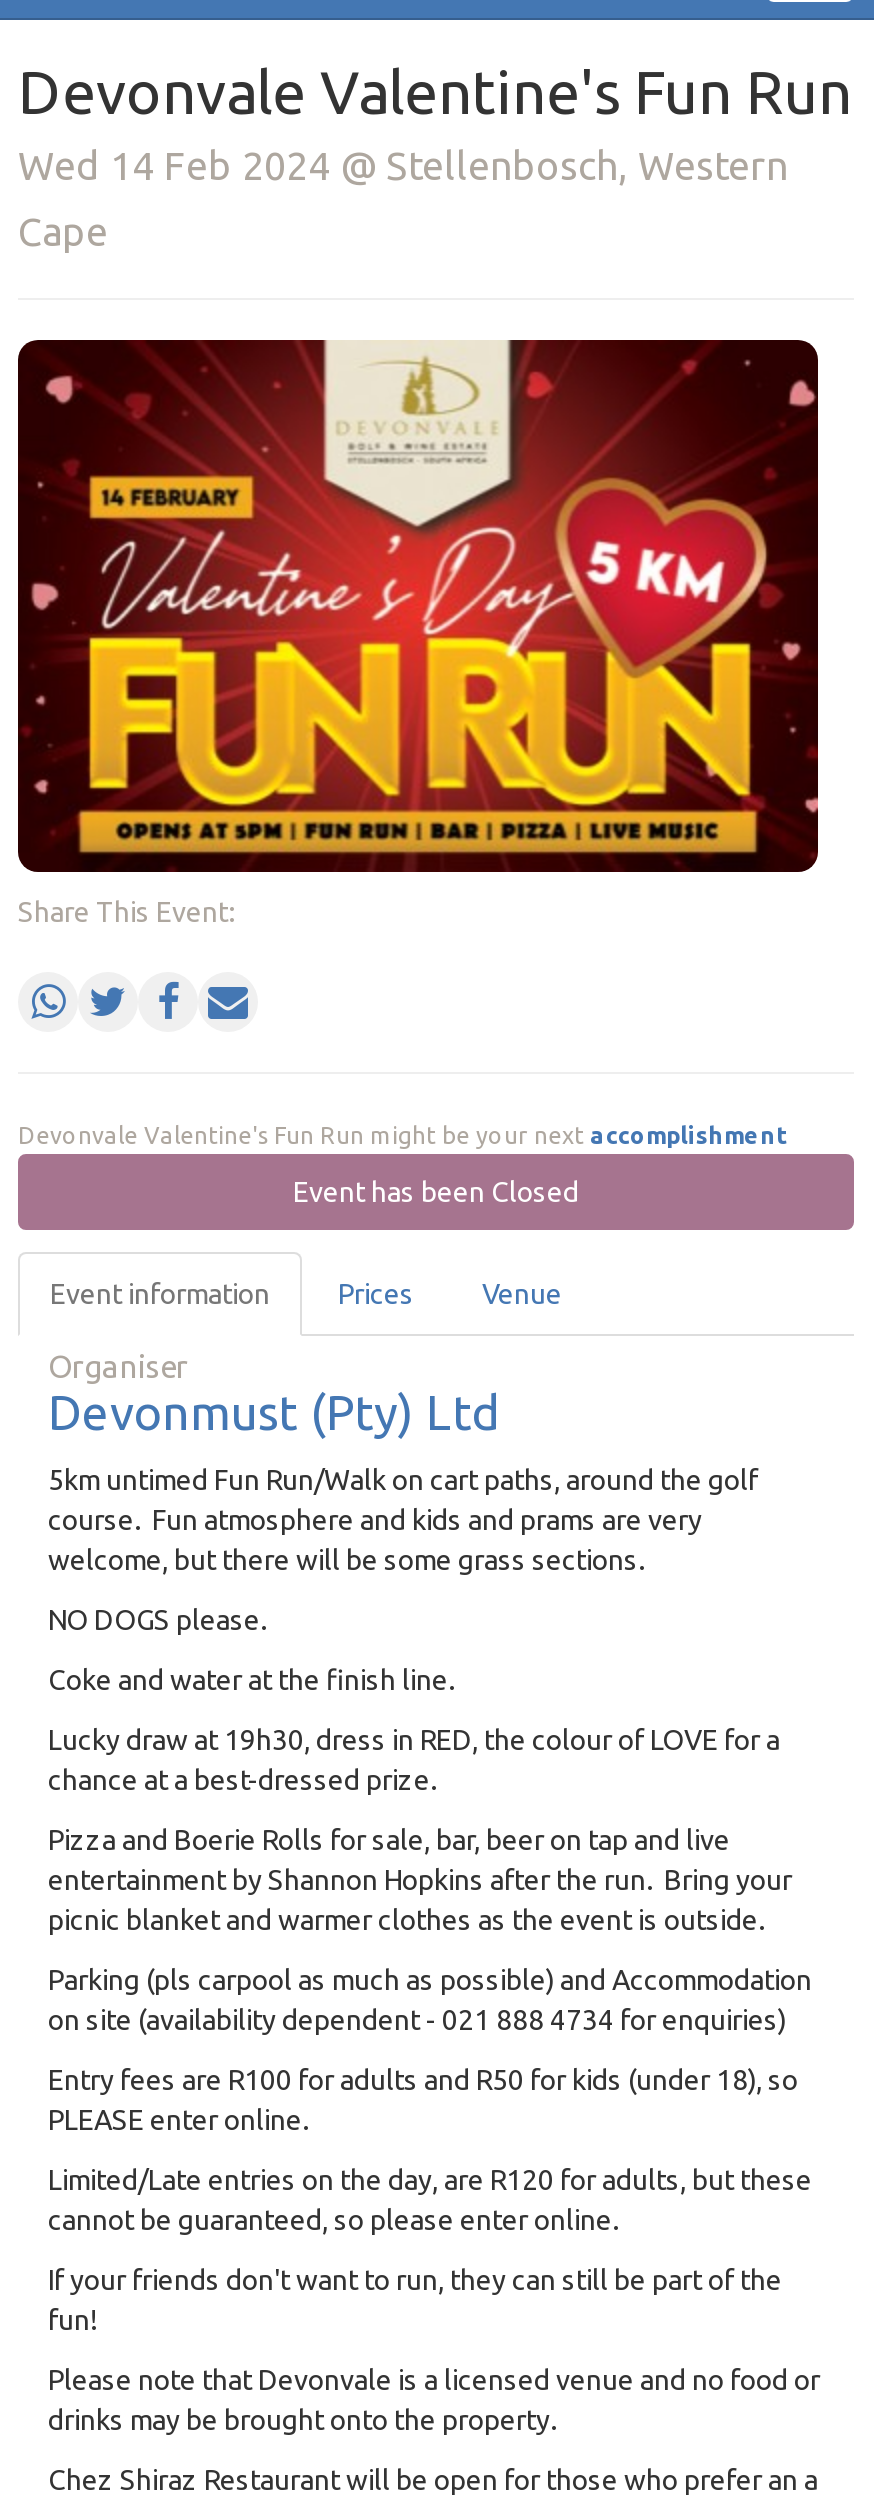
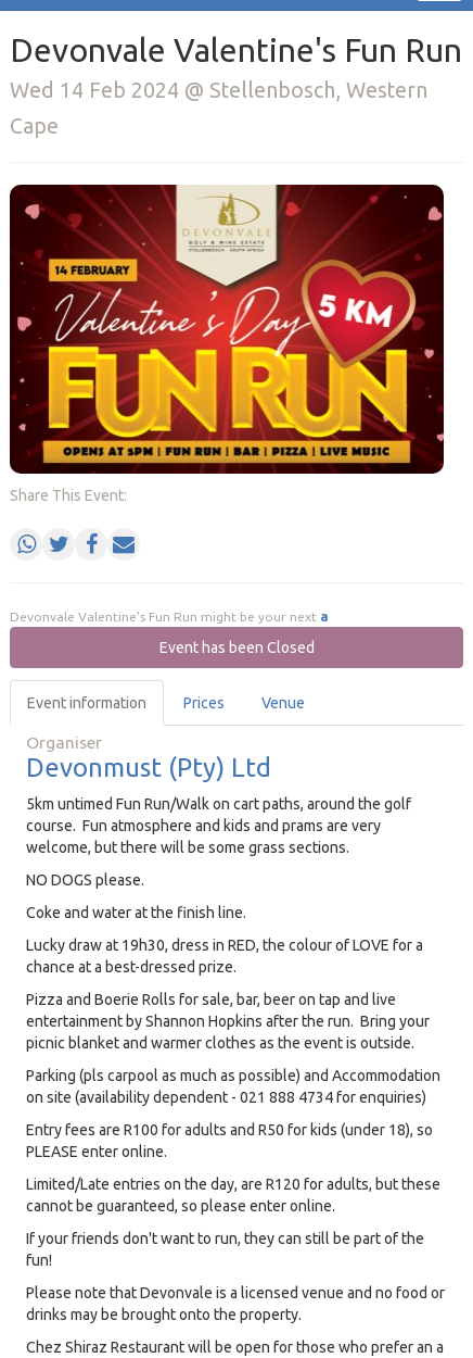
[18,1122,788,1148] Devonvale Valentine's Fun Run might be your next accomplishment -> [10,609,335,624] Devonvale Valentine's Fun Run might be your next ac

